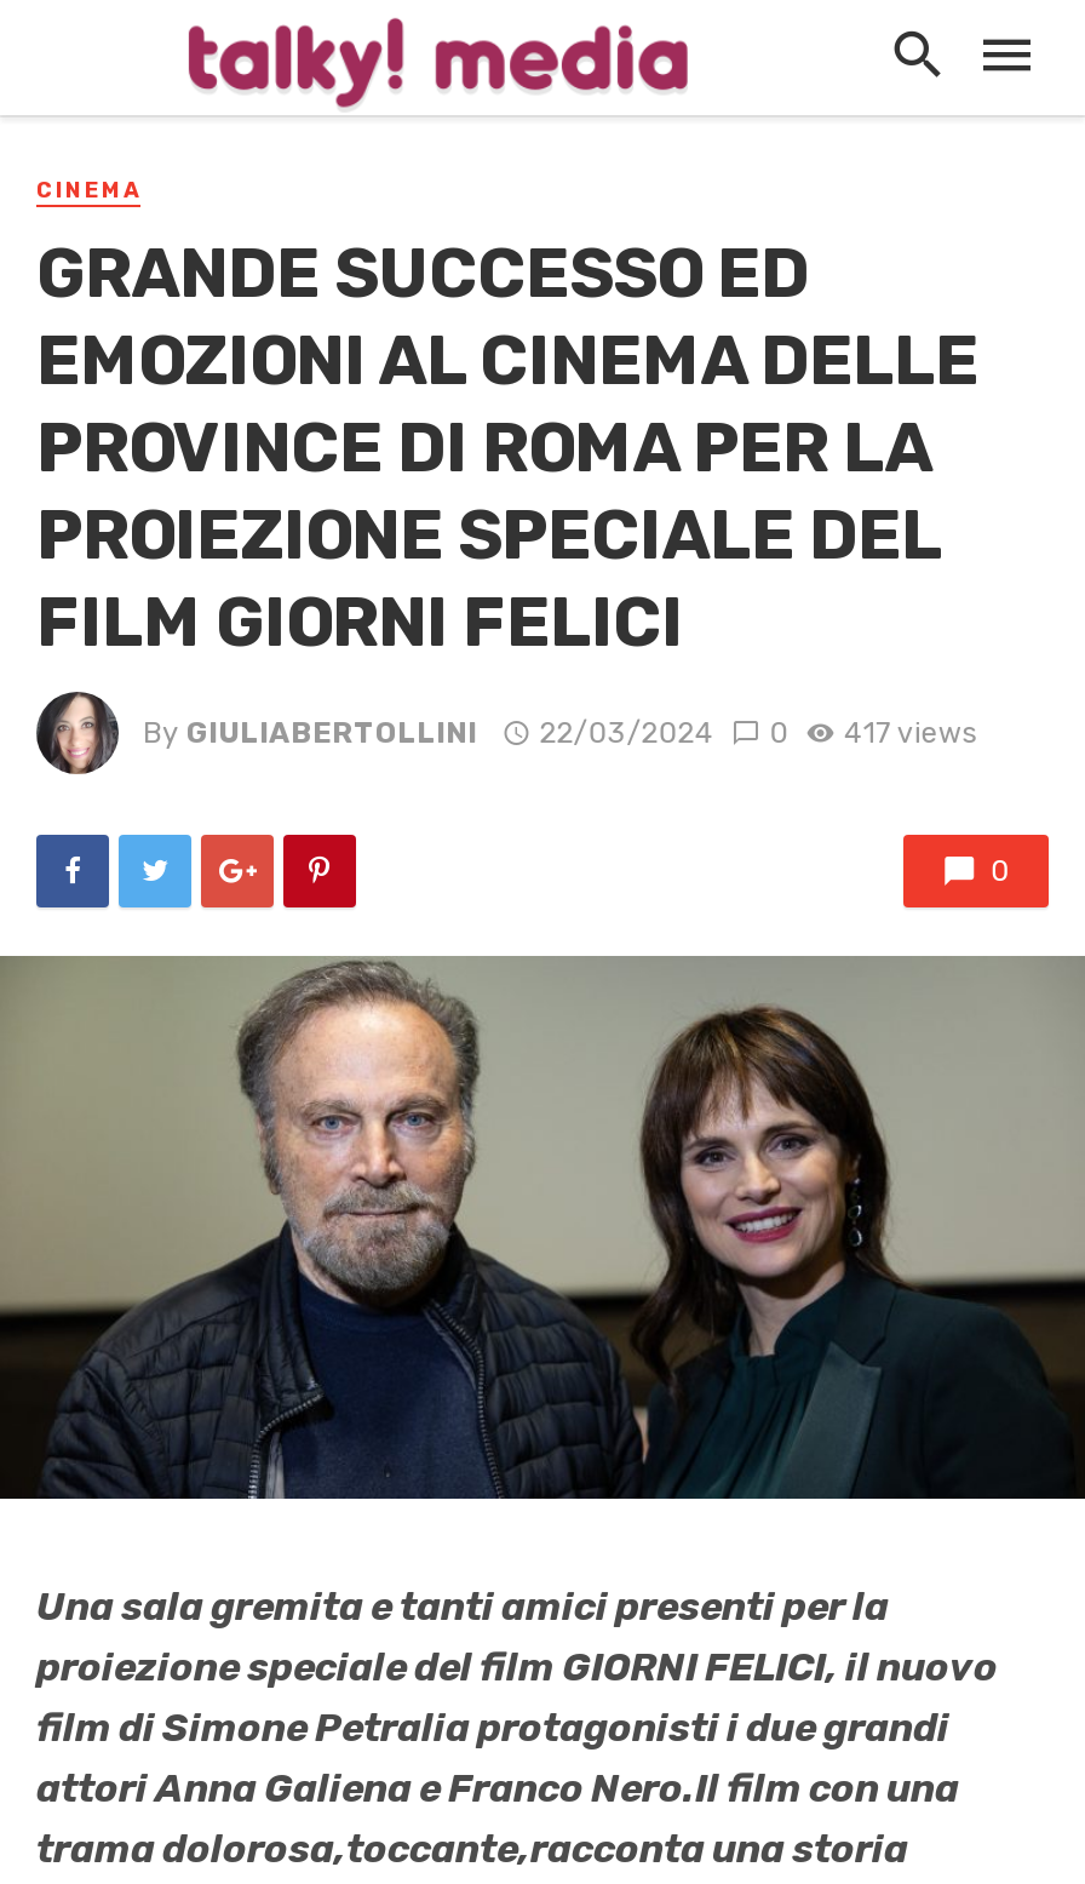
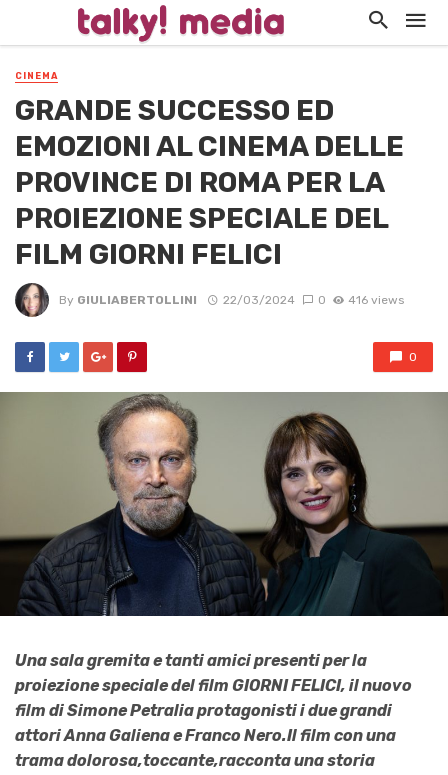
[143,715,977,749] By GIULIABERTOLLINI 22/03/2024 0 417 views -> [59,293,404,307] By GIULIABERTOLLINI 22/03/2024 0 416 views

